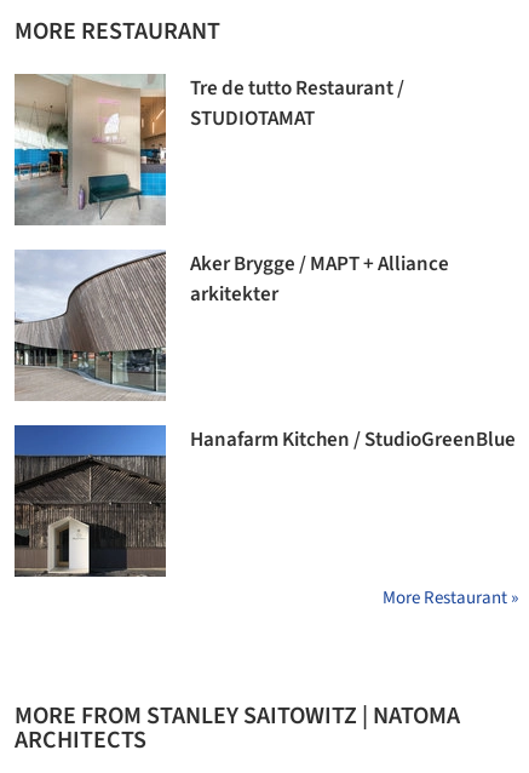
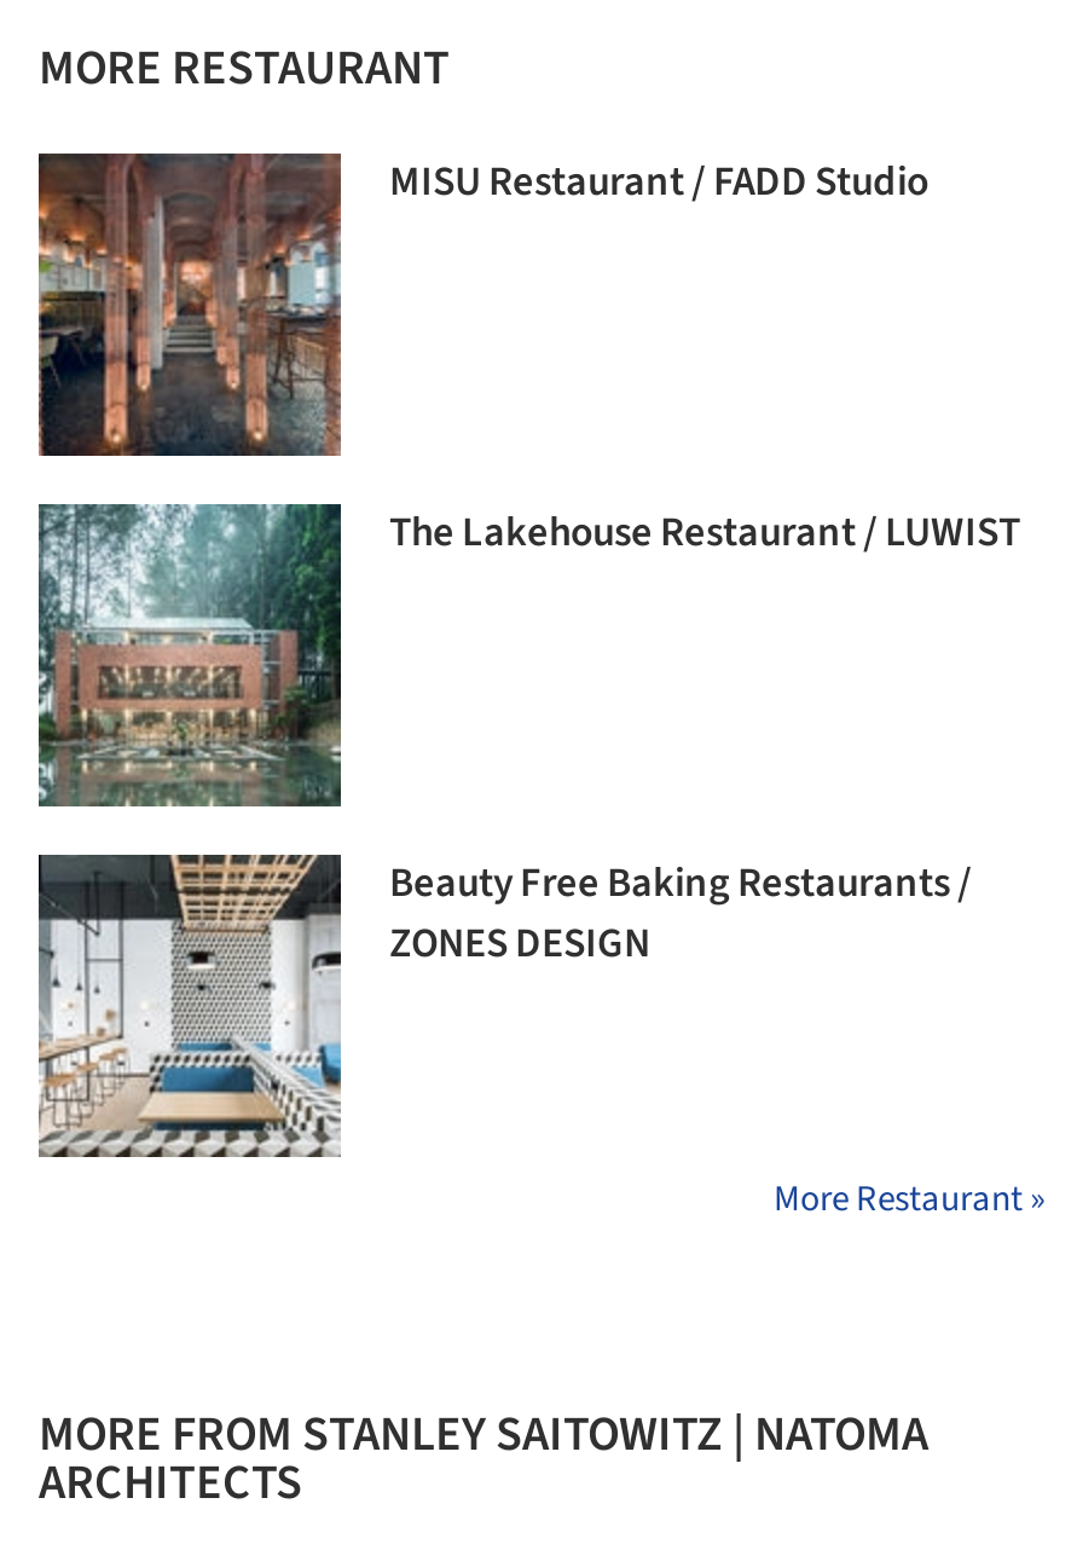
[13,73,404,225] [image] | Tre de tutto Restaurant / | STUDIOTAMAT -> [36,151,928,458] [image] | MISU Restaurant / FADD Studio
[15,249,449,400] [image] | Aker Brygge / MAPT + Alliance | arkitekter -> [36,502,1020,806] [image] | The Lakehouse Restaurant / LUWIST
[13,424,516,577] [image] | Hanafarm Kitchen / StudioGreenBlue -> [36,852,972,1157] [image] | Beauty Free Baking Restaurants / | ZONES DESIGN

